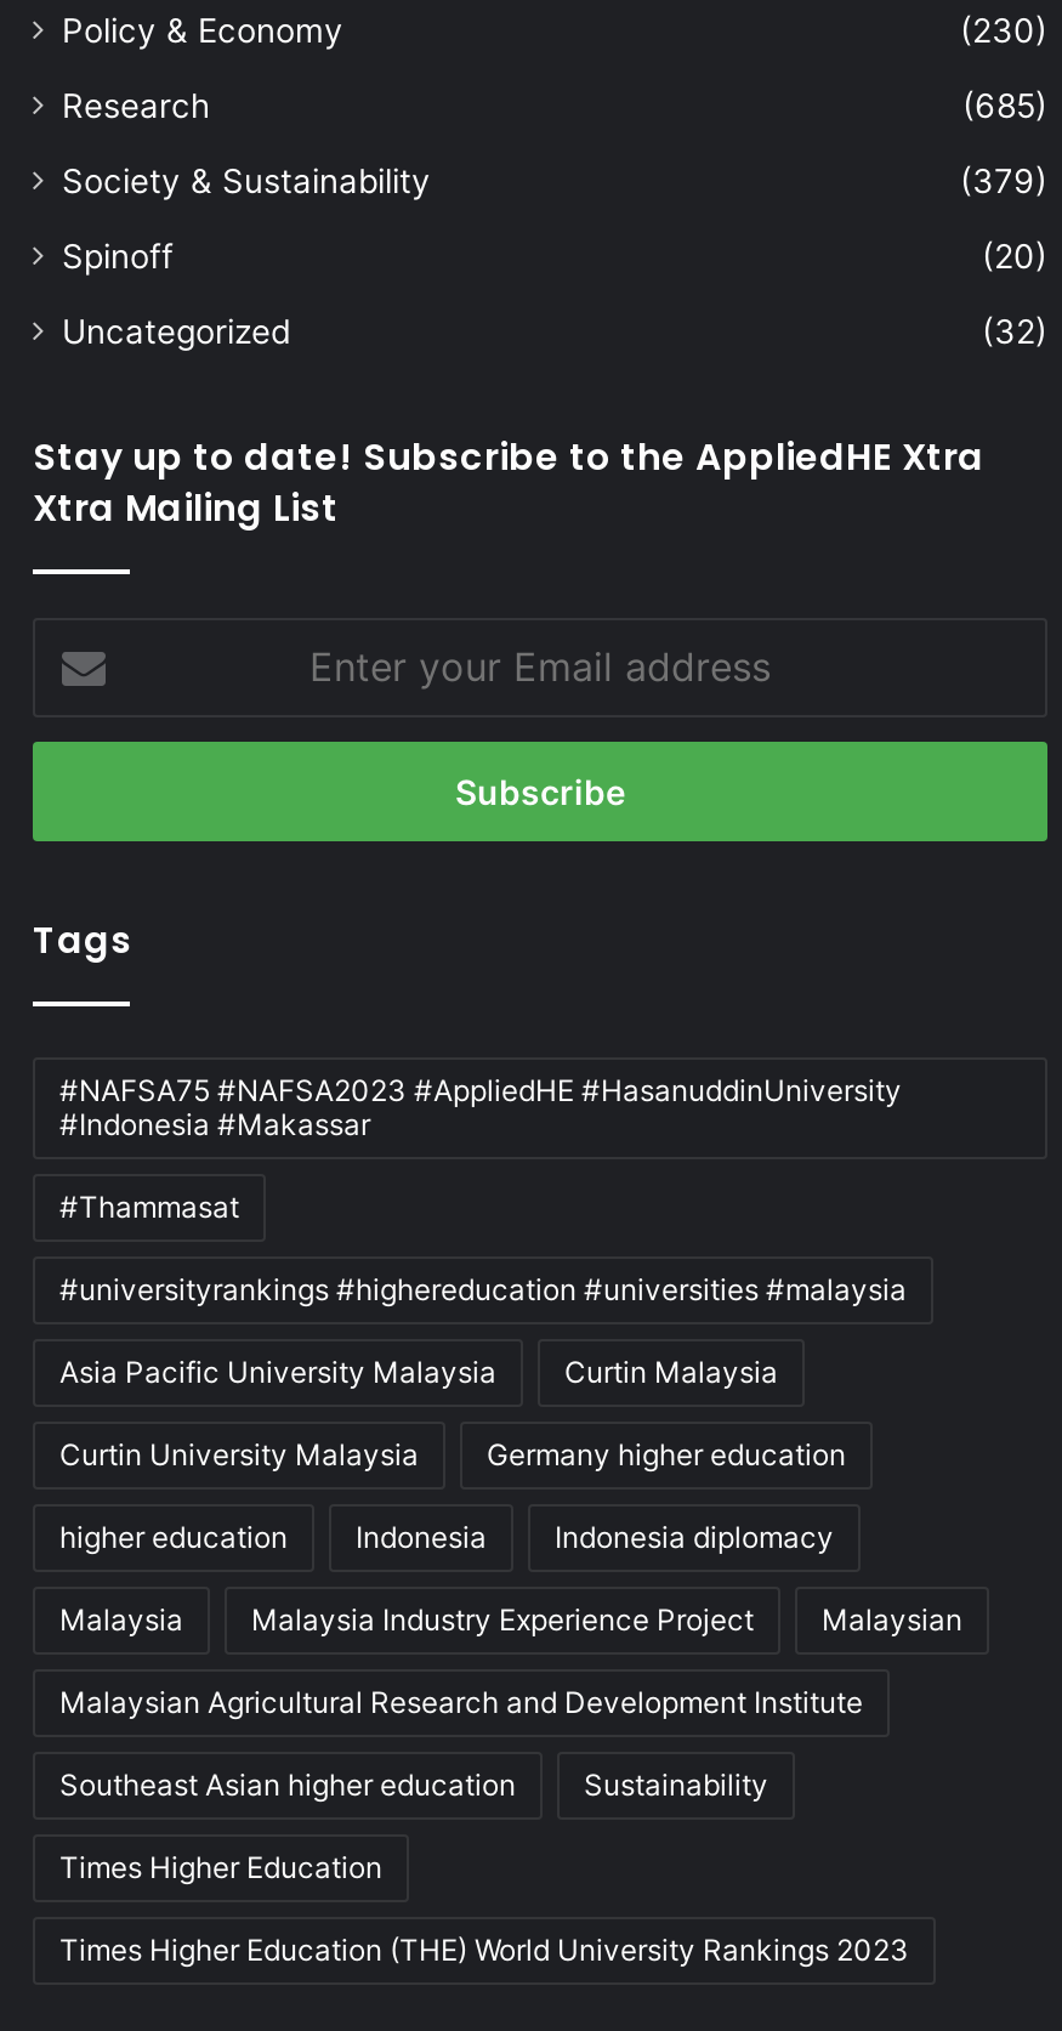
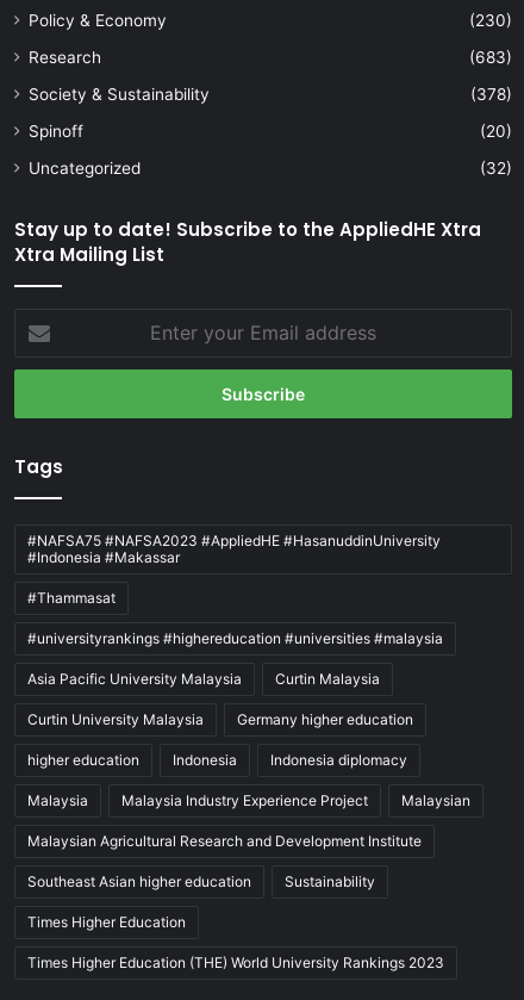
[962,85,1047,124] (685) -> [469,47,512,66] (683)
[960,161,1047,200] (379) -> [470,84,512,103] (378)

